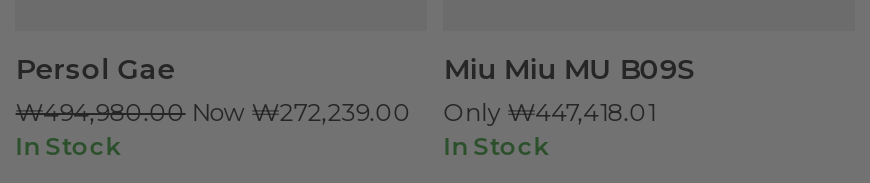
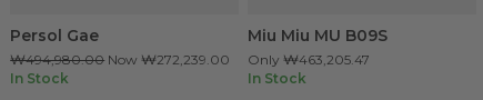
[444,96,656,126] Only ₩447,418.01 -> [248,51,370,68] Only ₩463,205.47

